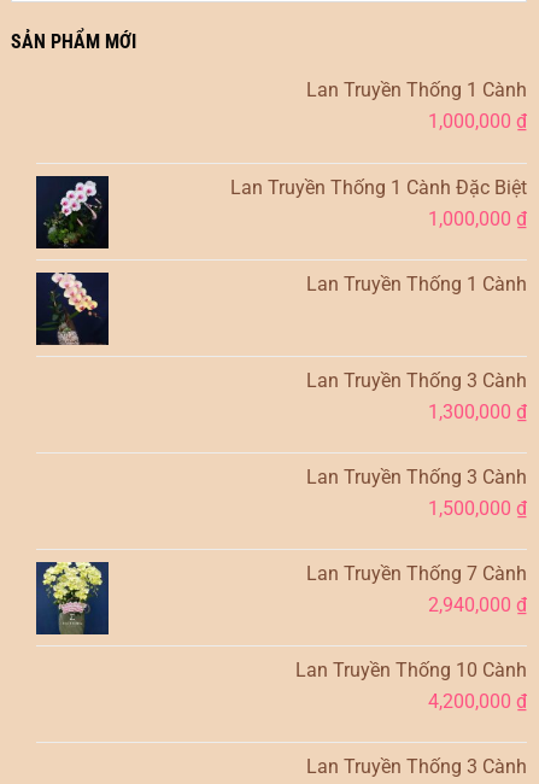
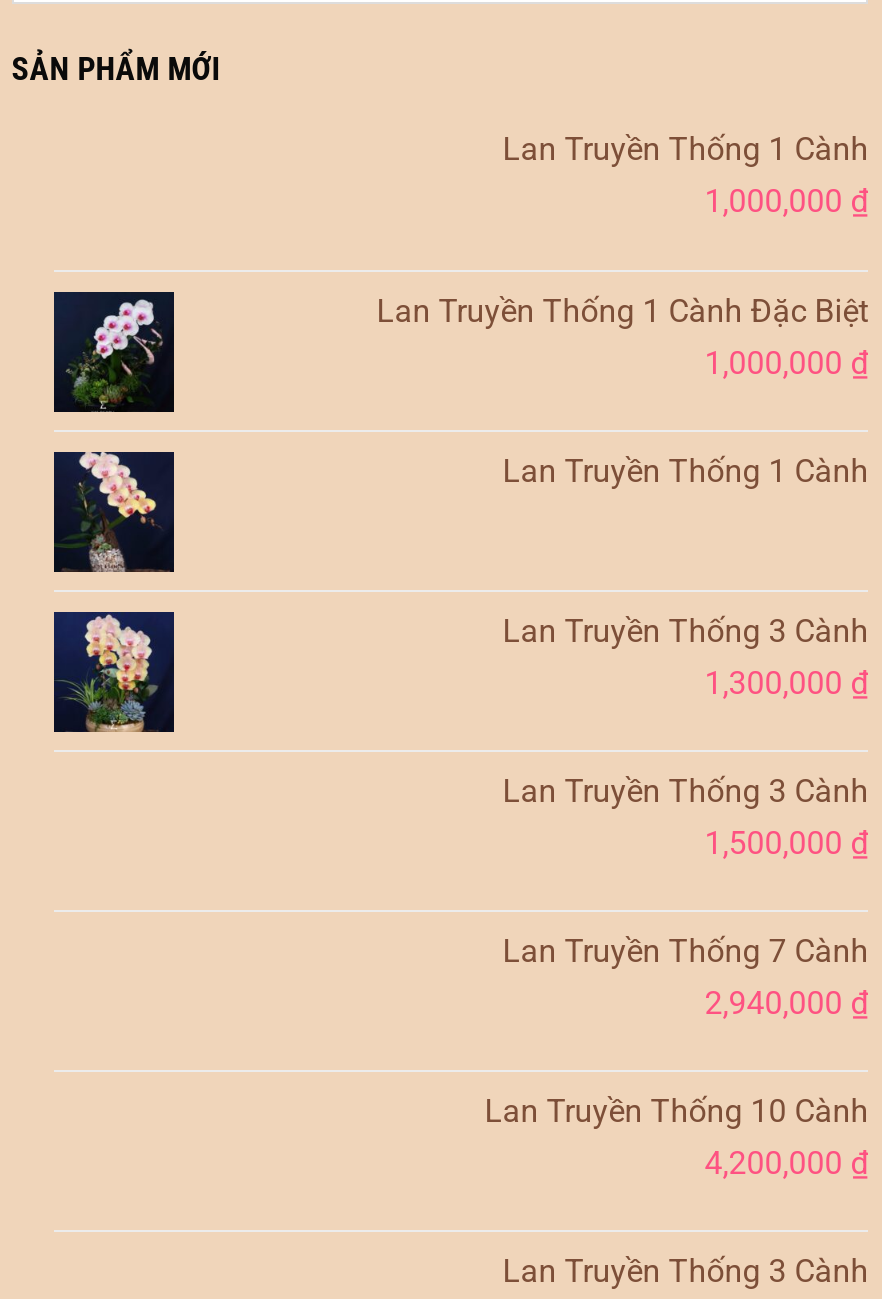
none -> [52,610,176,734] [image]
[35,561,110,636] [image] -> none

